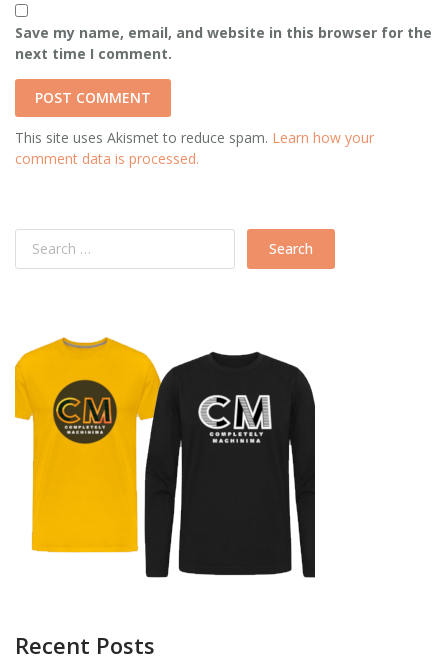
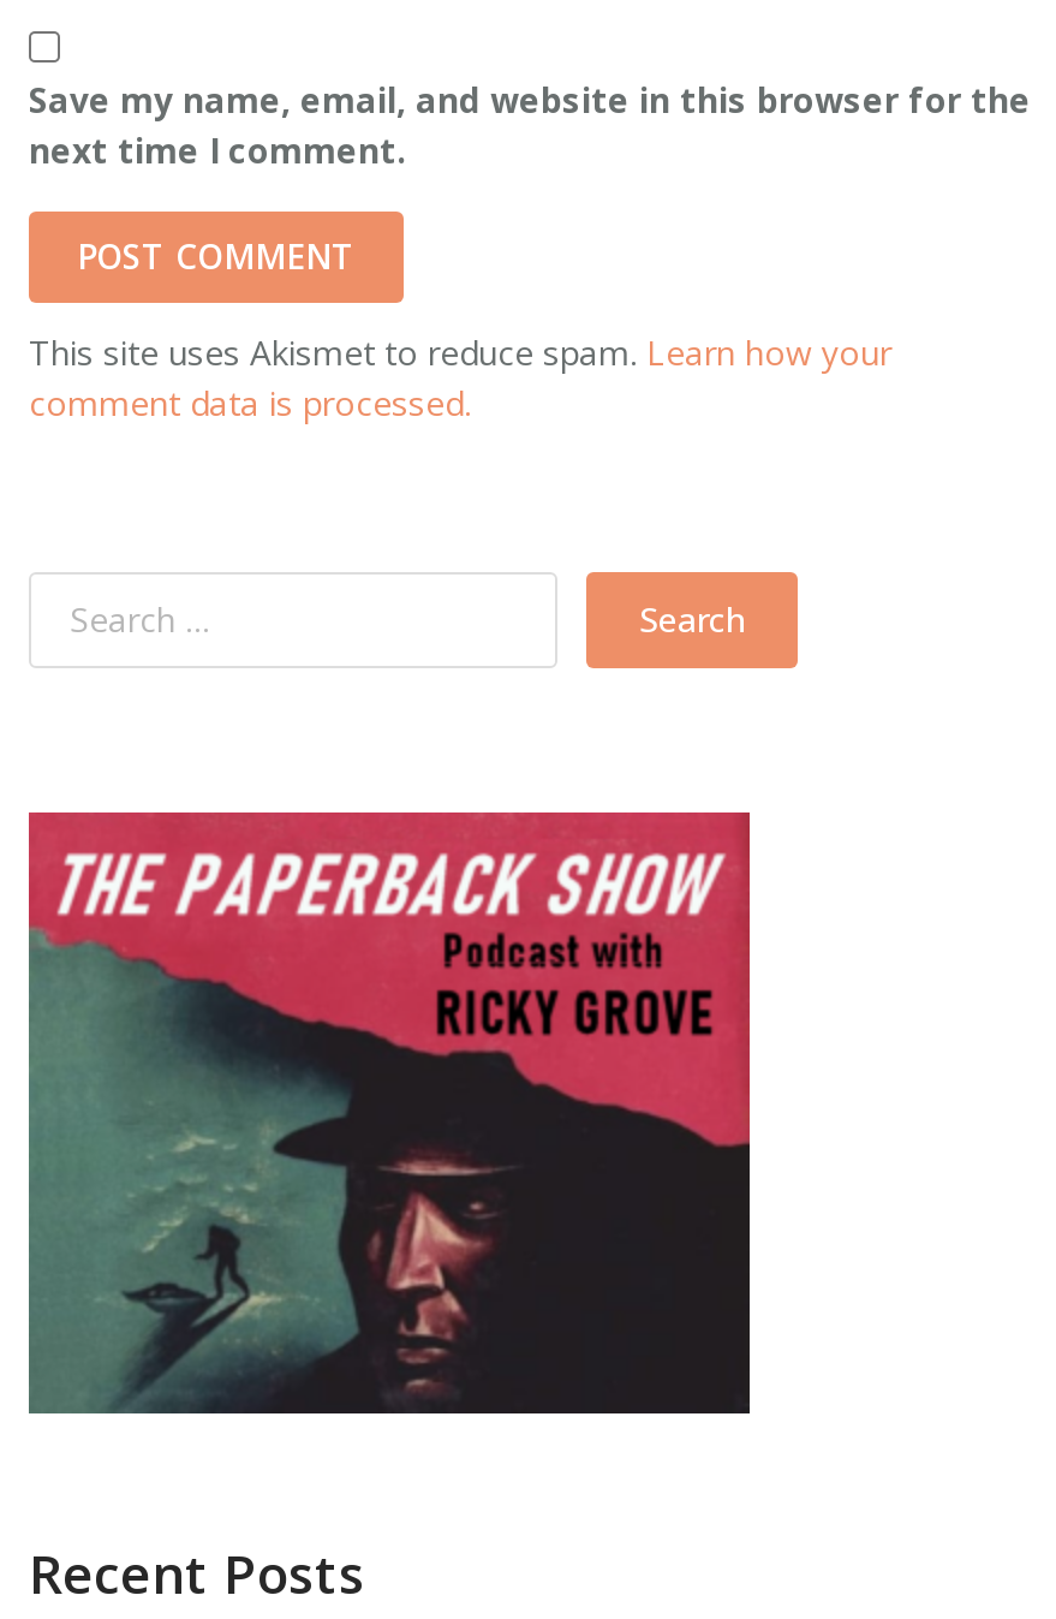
[14,329,316,580] [image] -> [26,809,752,1417] [image]

